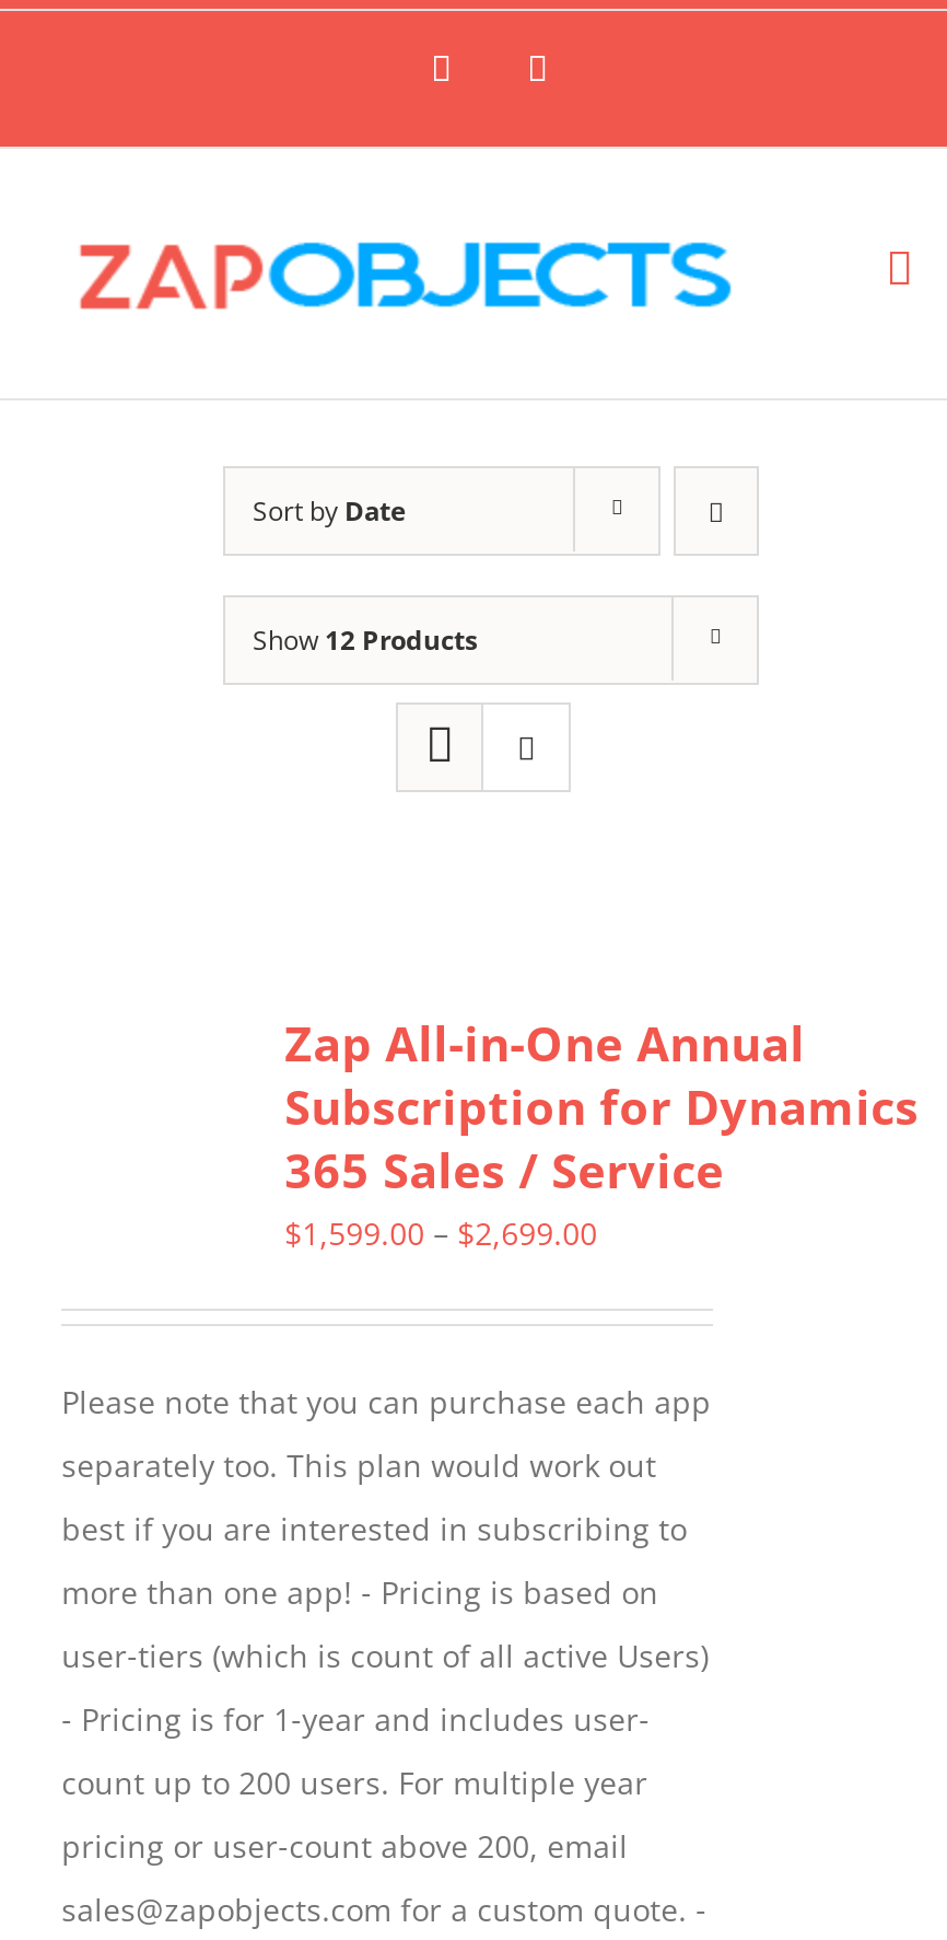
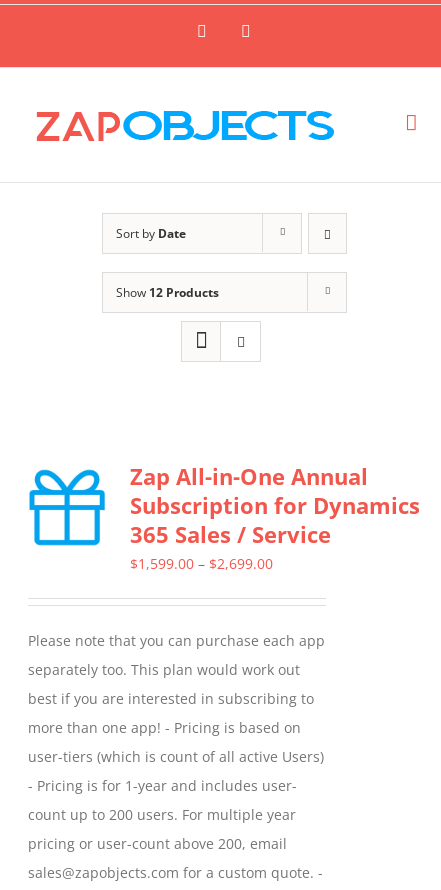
none -> [28,468,106,547] [image]

